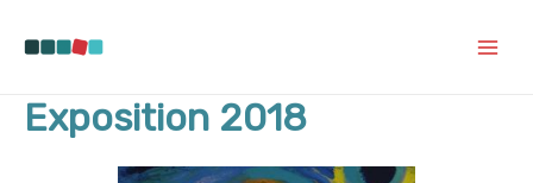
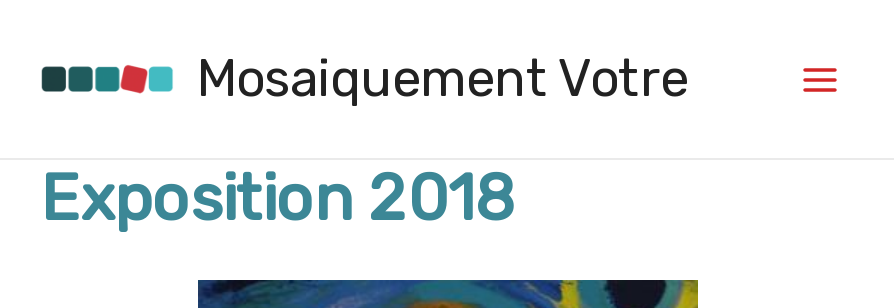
none -> [196,48,688,110] Mosaiquement Votre

